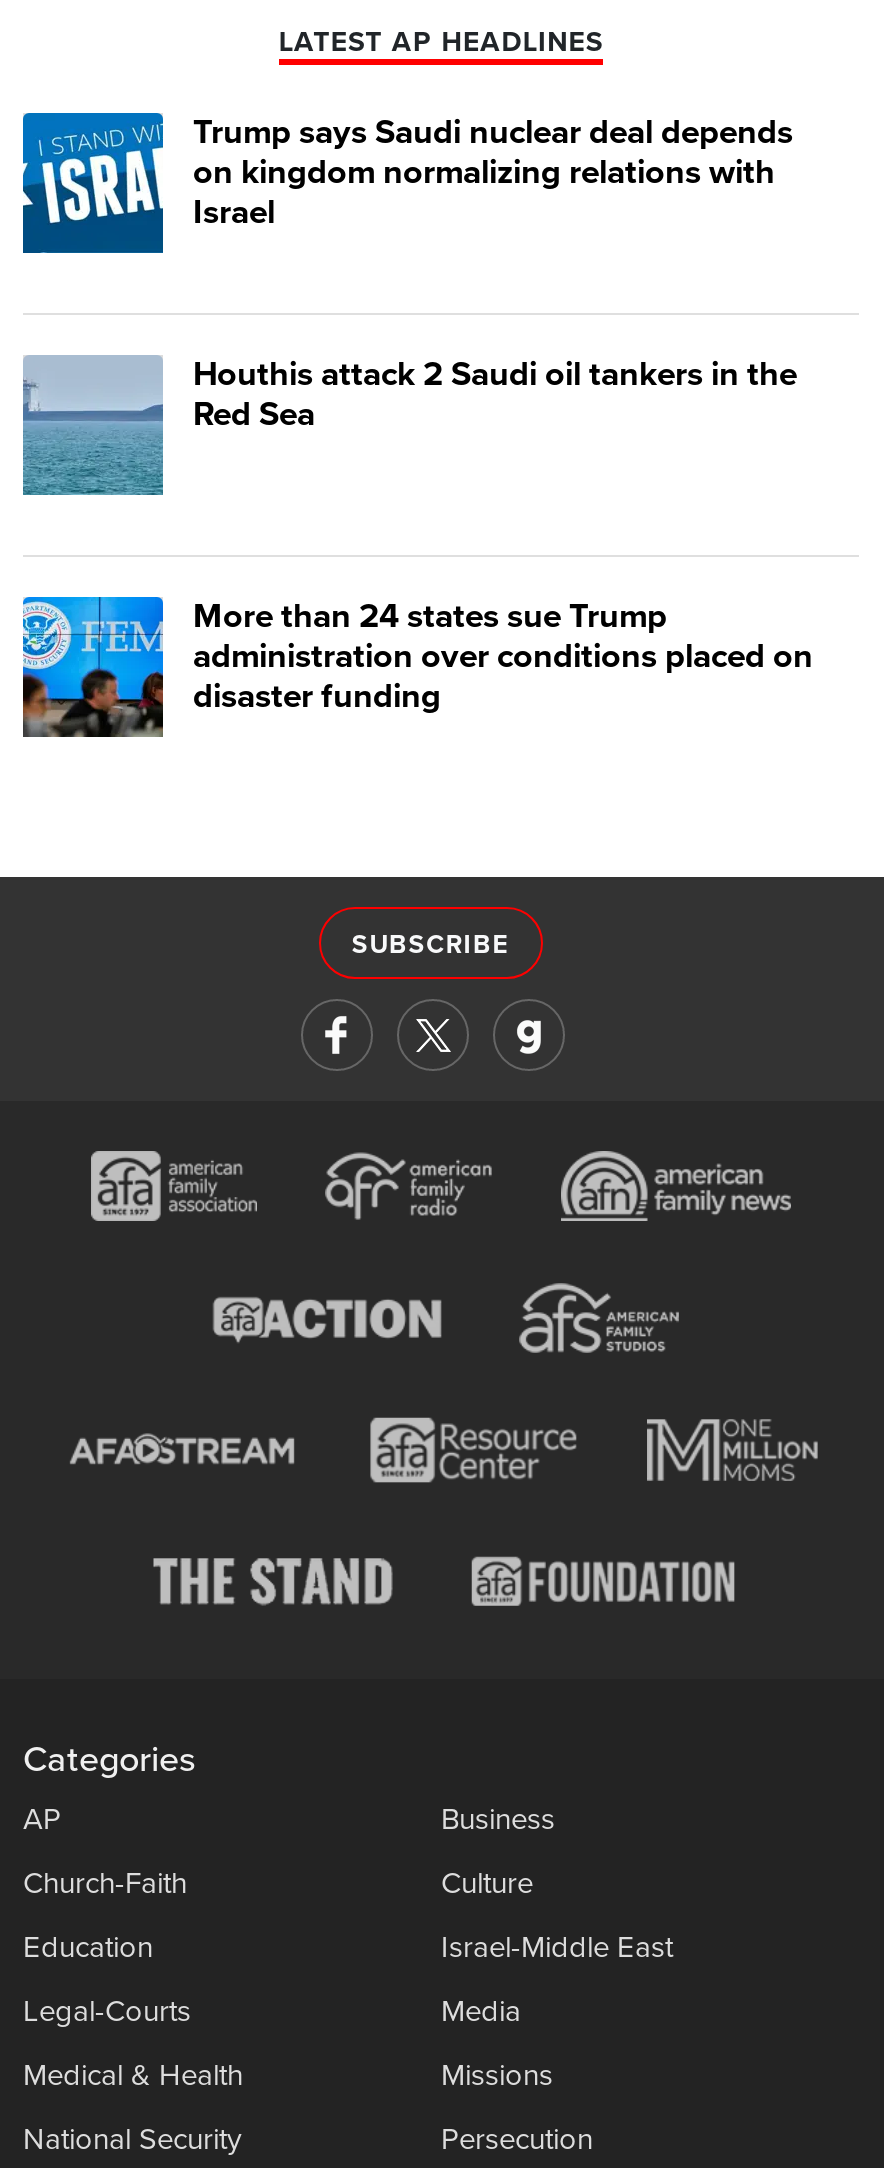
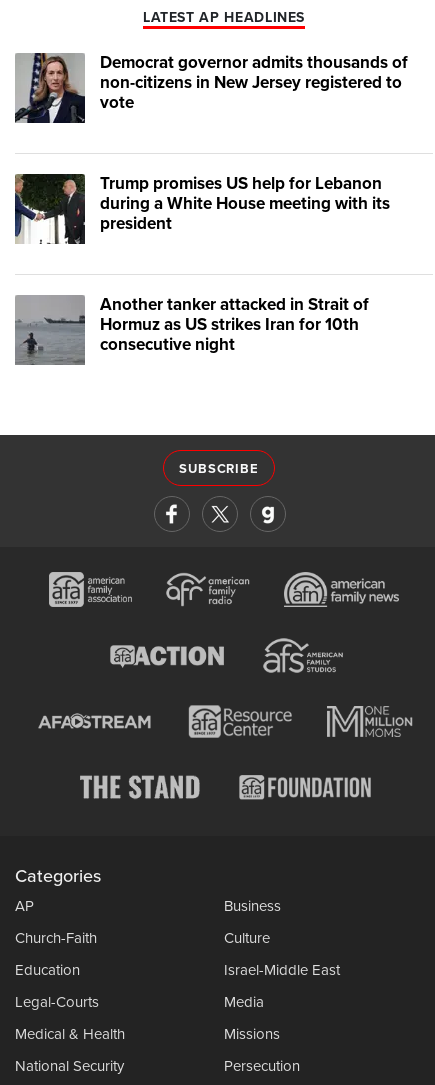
[21,111,793,255] [image] | Trump says Saudi nuclear deal depends | on kingdom normalizing relations with | Israel -> [14,52,408,124] [image] | Democrat governor admits thousands of | non-citizens in New Jersey registered to | vote
[21,353,797,497] [image] | Houthis attack 2 Saudi oil tankers in the | Red Sea -> [14,173,390,245] [image] | Trump promises US help for Lebanon | during a White House meeting with its | president
[21,595,813,739] [image] | More than 24 states sue Trump | administration over conditions placed on | disaster funding -> [14,294,369,366] [image] | Another tanker attacked in Strait of | Hormuz as US strikes Iran for 10th | consecutive night

